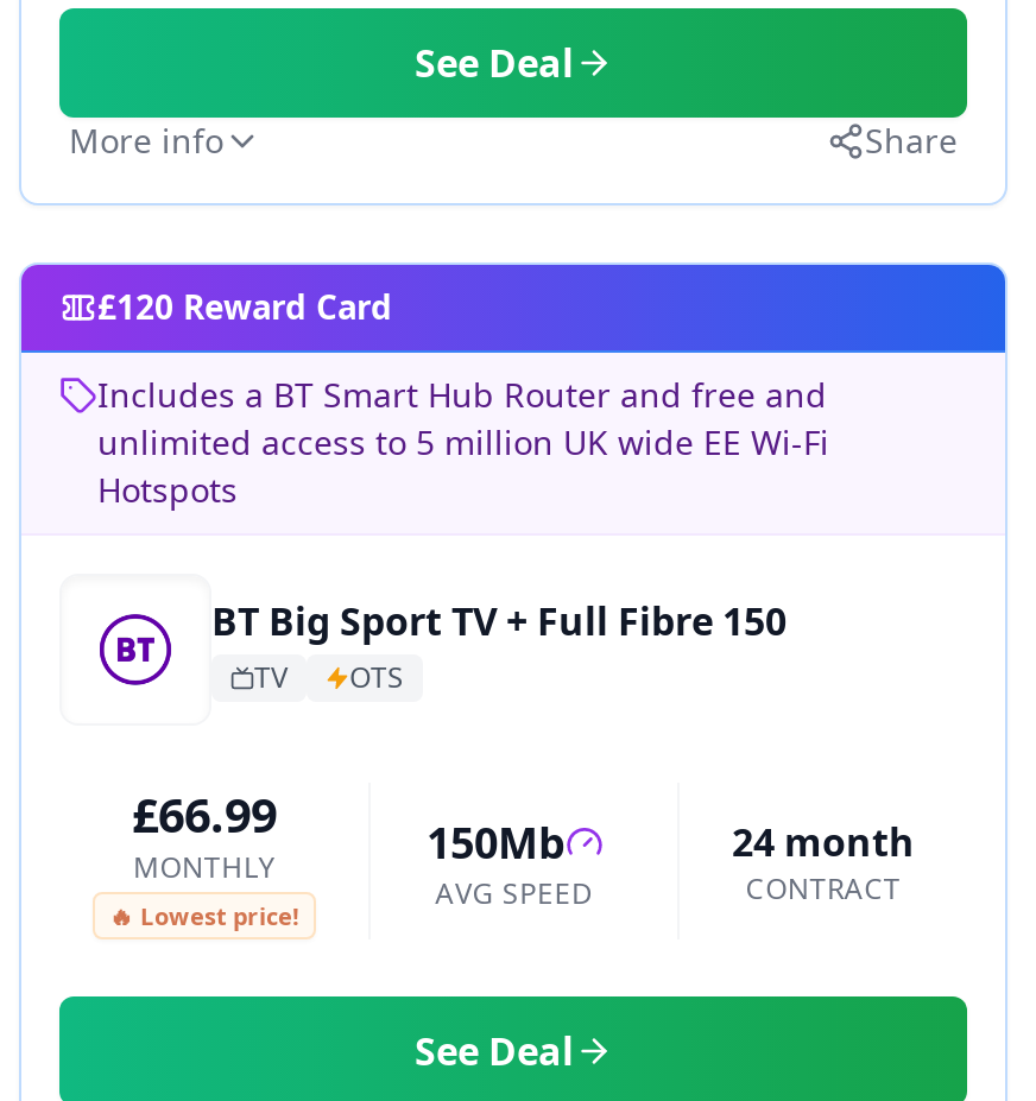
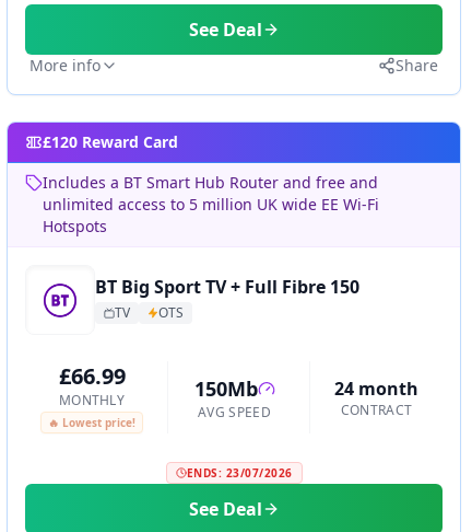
none -> [186,466,292,481] ENDS: 23/07/2026

